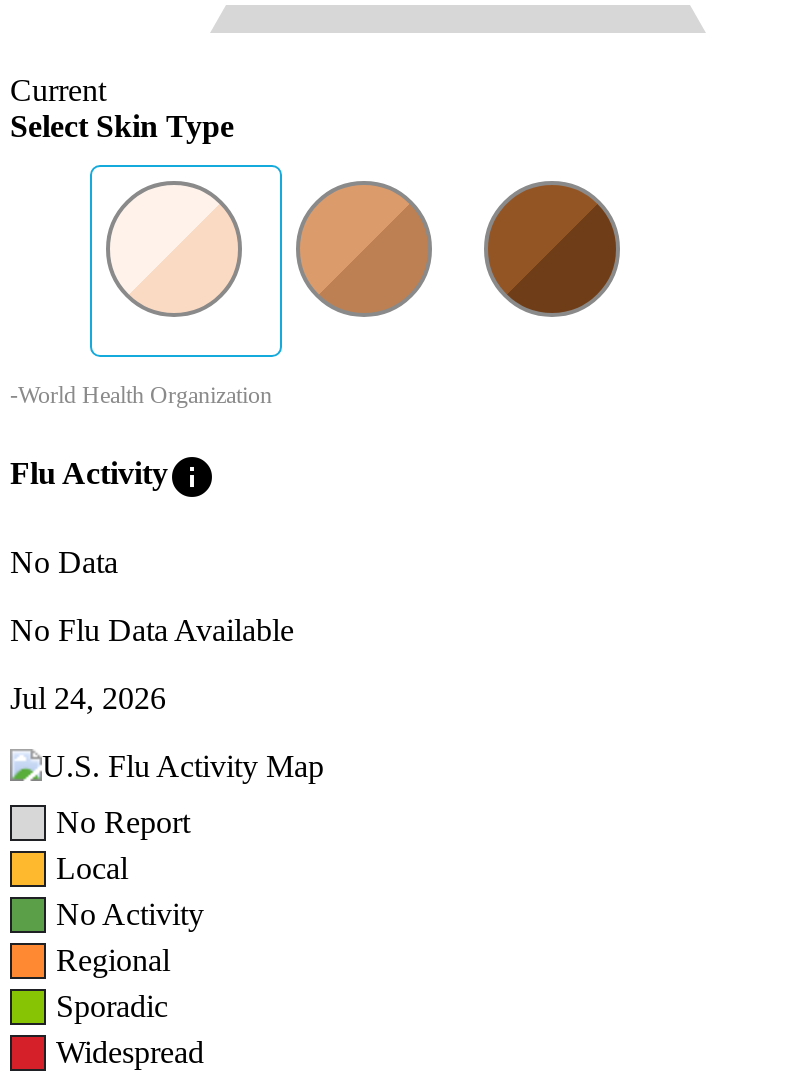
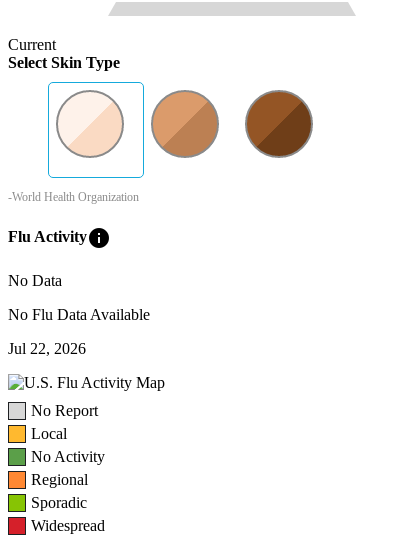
[10,680,166,714] Jul 24, 2026 -> [8,340,86,357] Jul 22, 2026

